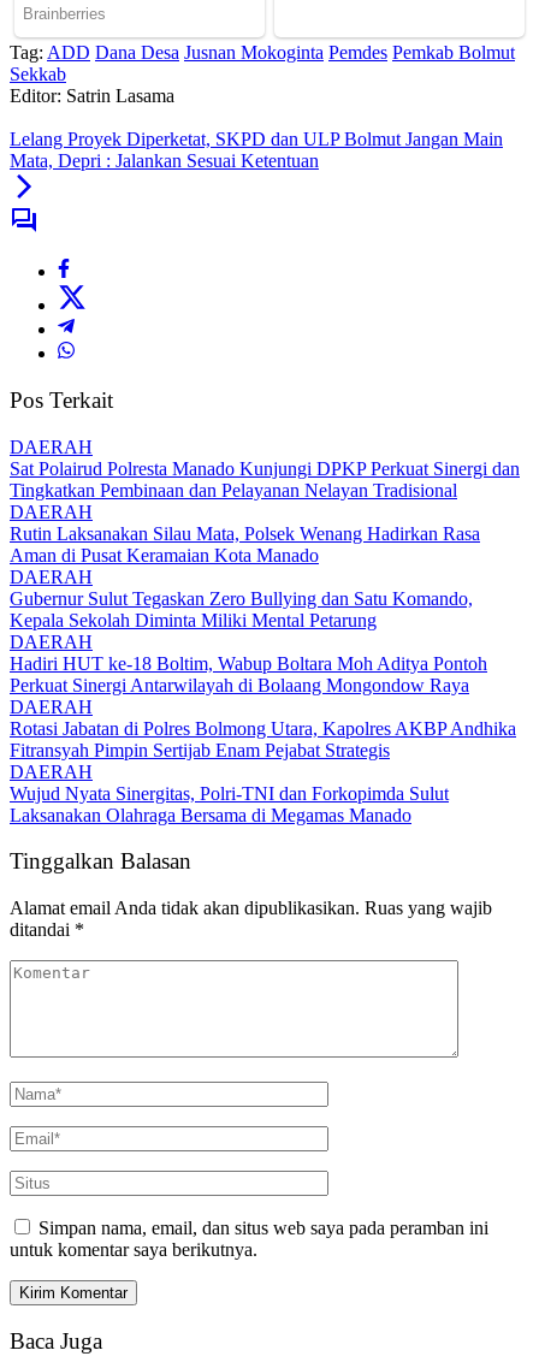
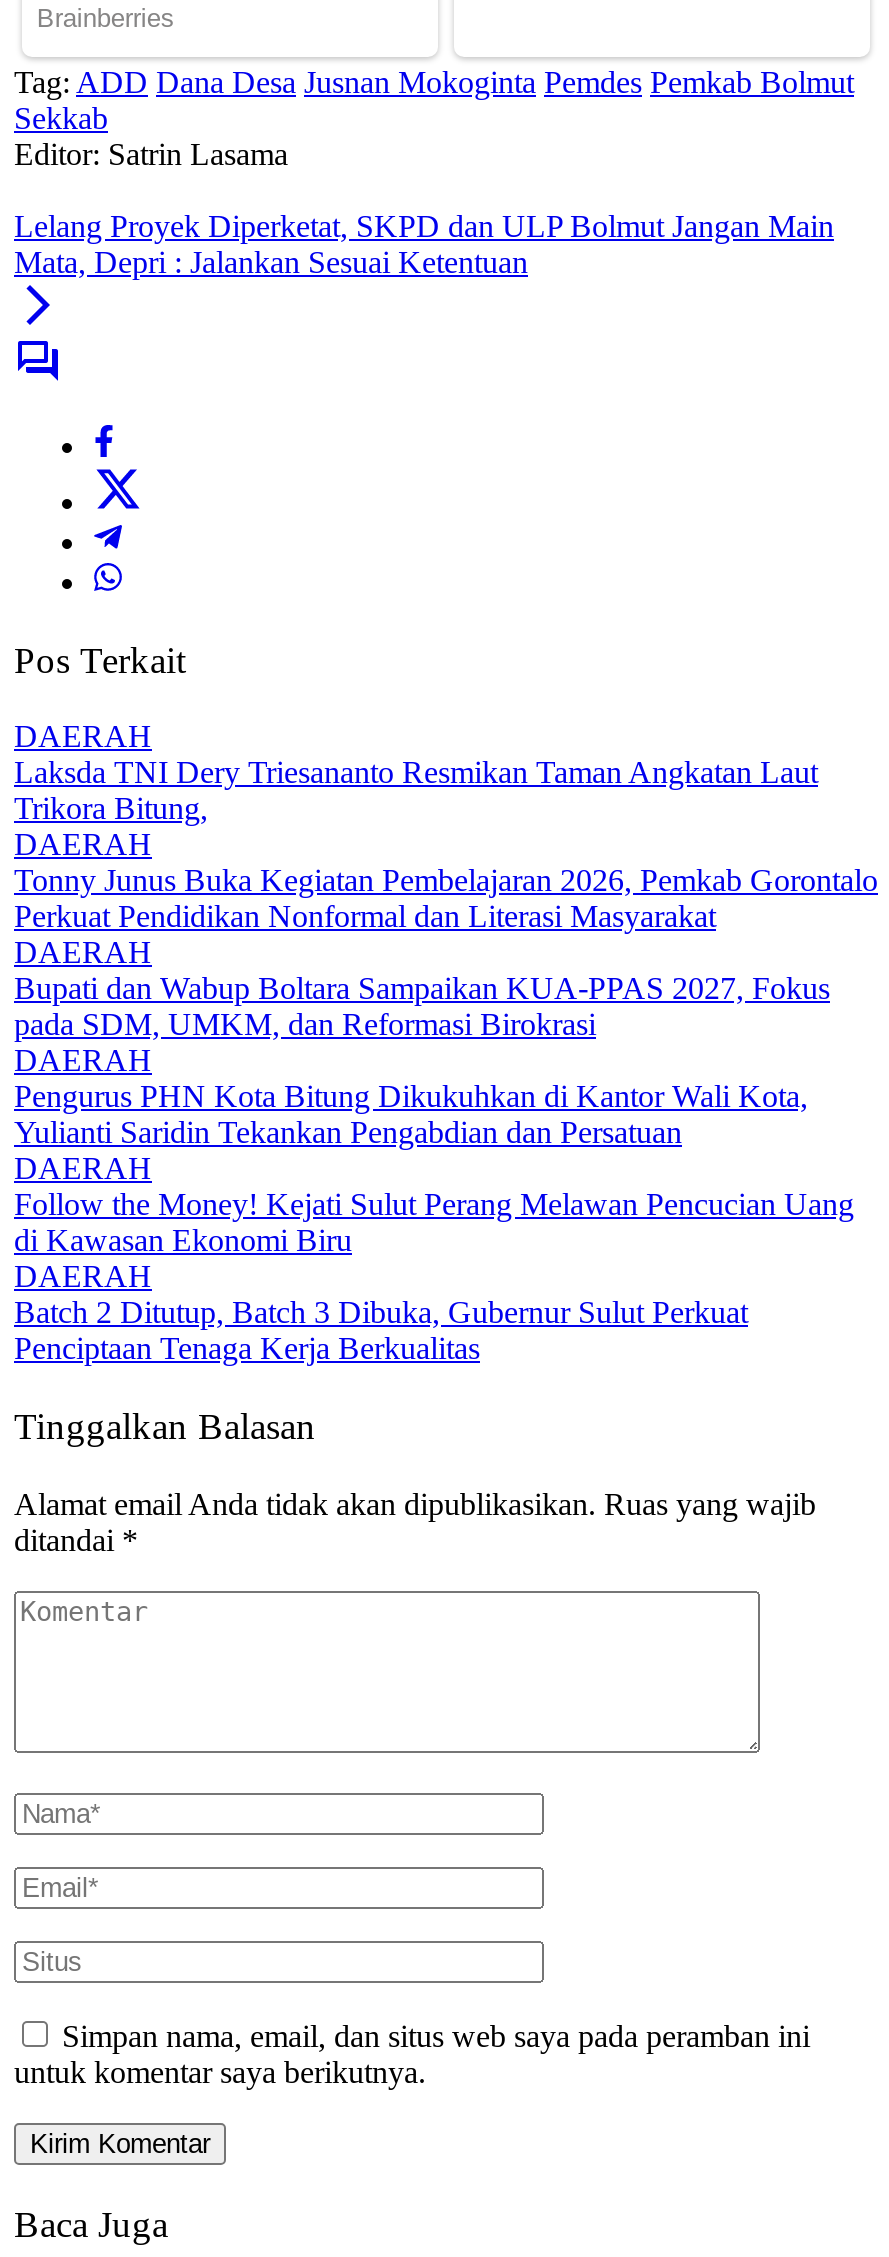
[10,458,520,500] Sat Polairud Polresta Manado Kunjungi DPKP Perkuat Sinergi dan | Tingkatkan Pembinaan dan Pelayanan Nelayan Tradisional -> [14,756,818,826] Laksda TNI Dery Triesananto Resmikan Taman Angkatan Laut | Trikora Bitung,
[10,523,480,565] Rutin Laksanakan Silau Mata, Polsek Wenang Hadirkan Rasa | Aman di Pusat Keramaian Kota Manado -> [14,864,878,934] Tonny Junus Buka Kegiatan Pembelajaran 2026, Pemkab Gorontalo | Perkuat Pendidikan Nonformal dan Literasi Masyarakat
[10,588,473,630] Gubernur Sulut Tegaskan Zero Bullying dan Satu Komando, | Kepala Sekolah Diminta Miliki Mental Petarung -> [14,972,830,1042] Bupati dan Wabup Boltara Sampaikan KUA-PPAS 2027, Fokus | pada SDM, UMKM, dan Reformasi Birokrasi
[10,653,487,695] Hadiri HUT ke-18 Boltim, Wabup Boltara Moh Aditya Pontoh | Perkuat Sinergi Antarwilayah di Bolaang Mongondow Raya -> [14,1080,808,1150] Pengurus PHN Kota Bitung Dikukuhkan di Kantor Wali Kota, | Yulianti Saridin Tekankan Pengabdian dan Persatuan
[10,718,516,760] Rotasi Jabatan di Polres Bolmong Utara, Kapolres AKBP Andhika | Fitransyah Pimpin Sertijab Enam Pejabat Strategis -> [14,1188,854,1258] Follow the Money! Kejati Sulut Perang Melawan Pencucian Uang | di Kawasan Ekonomi Biru
[10,783,449,825] Wujud Nyata Sinergitas, Polri-TNI dan Forkopimda Sulut | Laksanakan Olahraga Bersama di Megamas Manado -> [14,1296,748,1366] Batch 2 Ditutup, Batch 3 Dibuka, Gubernur Sulut Perkuat | Penciptaan Tenaga Kerja Berkualitas

